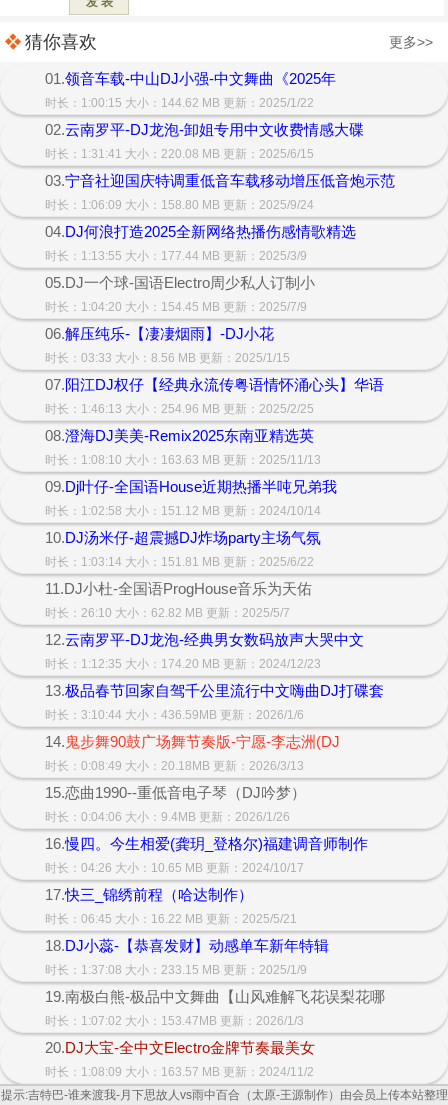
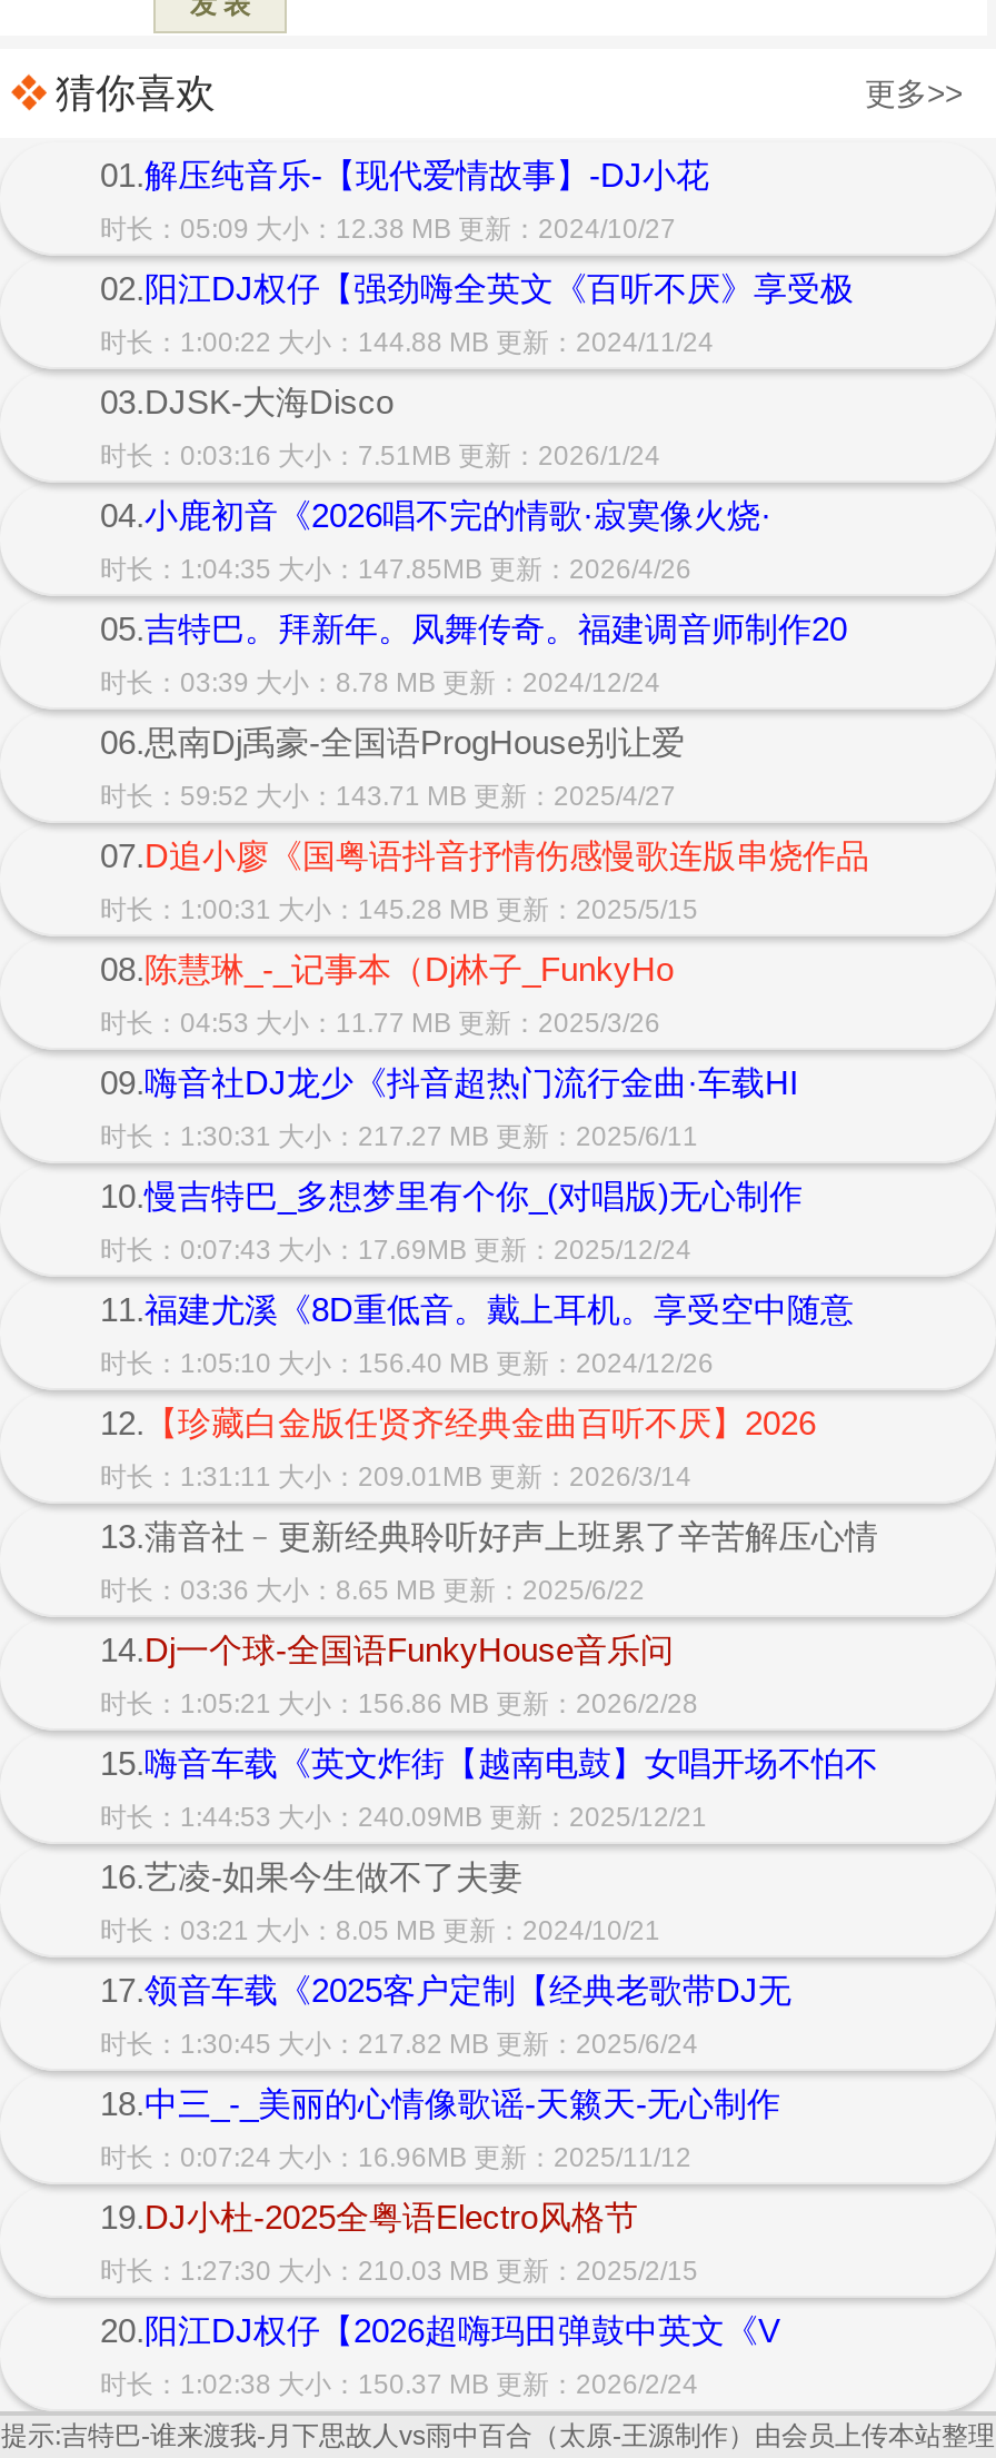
[45,70,336,87] 01.领音车载-中山DJ小强-中文舞曲《2025年 -> [100,156,709,194] 01.解压纯音乐-【现代爱情故事】-DJ小花
[45,96,314,110] 时长：1:00:15 大小：144.62 MB 更新：2025/1/22 -> [100,214,676,245] 时长：05:09 大小：12.38 MB 更新：2024/10/27
[45,121,364,138] 02.云南罗平-DJ龙泡-卸姐专用中文收费情感大碟 -> [100,269,854,307] 02.阳江DJ权仔【强劲嗨全英文《百听不厌》享受极
[45,147,314,161] 时长：1:31:41 大小：220.08 MB 更新：2025/6/15 -> [100,327,714,358] 时长：1:00:22 大小：144.88 MB 更新：2024/11/24
[45,172,395,189] 03.宁音社迎国庆特调重低音车载移动增压低音炮示范 -> [100,383,394,420] 03.DJSK-大海Disco
[45,198,314,212] 时长：1:06:09 大小：158.80 MB 更新：2025/9/24 -> [100,440,660,472] 时长：0:03:16 大小：7.51MB 更新：2026/1/24
[45,223,356,240] 04.DJ何浪打造2025全新网络热播伤感情歌精选 -> [100,496,771,534] 04.小鹿初音《2026唱不完的情歌·寂寞像火烧·
[45,249,307,263] 时长：1:13:55 大小：177.44 MB 更新：2025/3/9 -> [100,554,691,585] 时长：1:04:35 大小：147.85MB 更新：2026/4/26
[45,274,315,291] 05.DJ一个球-国语Electro周少私人订制小 -> [100,609,847,647] 05.吉特巴。拜新年。凤舞传奇。福建调音师制作20
[45,300,307,314] 时长：1:04:20 大小：154.45 MB 更新：2025/7/9 -> [100,667,660,698] 时长：03:39 大小：8.78 MB 更新：2024/12/24
[45,325,274,342] 06.解压纯乐-【凄凄烟雨】-DJ小花 -> [100,723,685,761] 06.思南Dj禹豪-全国语ProgHouse别让爱
[45,351,290,365] 时长：03:33 大小：8.56 MB 更新：2025/1/15 -> [100,781,676,812] 时长：59:52 大小：143.71 MB 更新：2025/4/27
[45,376,384,393] 07.阳江DJ权仔【经典永流传粤语情怀涌心头】华语 -> [100,836,869,874] 07.D追小廖《国粤语抖音抒情伤感慢歌连版串烧作品
[45,402,314,416] 时长：1:46:13 大小：254.96 MB 更新：2025/2/25 -> [100,894,698,925] 时长：1:00:31 大小：145.28 MB 更新：2025/5/15
[45,427,314,444] 08.澄海DJ美美-Remix2025东南亚精选英 -> [100,950,674,988] 08.陈慧琳_-_记事本（Dj林子_FunkyHo
[45,453,321,467] 时长：1:08:10 大小：163.63 MB 更新：2025/11/13 -> [100,1008,660,1039] 时长：04:53 大小：11.77 MB 更新：2025/3/26
[45,478,337,495] 09.Dj叶仔-全国语House近期热播半吨兄弟我 -> [100,1063,798,1101] 09.嗨音社DJ龙少《抖音超热门流行金曲·车载HI
[45,504,321,518] 时长：1:02:58 大小：151.12 MB 更新：2024/10/14 -> [100,1121,698,1152] 时长：1:30:31 大小：217.27 MB 更新：2025/6/11
[45,529,321,546] 10.DJ汤米仔-超震撼DJ炸场party主场气氛 -> [100,1177,803,1215] 10.慢吉特巴_多想梦里有个你_(对唱版)无心制作
[45,555,314,569] 时长：1:03:14 大小：151.81 MB 更新：2025/6/22 -> [100,1235,691,1266] 时长：0:07:43 大小：17.69MB 更新：2025/12/24
[45,580,312,597] 11.DJ小杜-全国语ProgHouse音乐为天佑 -> [100,1290,854,1328] 11.福建尤溪《8D重低音。戴上耳机。享受空中随意
[45,606,290,620] 时长：26:10 大小：62.82 MB 更新：2025/5/7 -> [100,1348,714,1379] 时长：1:05:10 大小：156.40 MB 更新：2024/12/26
[45,631,364,648] 12.云南罗平-DJ龙泡-经典男女数码放声大哭中文 -> [100,1404,816,1441] 12.【珍藏白金版任贤齐经典金曲百听不厌】2026
[45,657,321,671] 时长：1:12:35 大小：174.20 MB 更新：2024/12/23 -> [100,1461,691,1493] 时长：1:31:11 大小：209.01MB 更新：2026/3/14
[45,682,384,699] 13.极品春节回家自驾千公里流行中文嗨曲DJ打碟套 -> [100,1517,878,1555] 13.蒲音社﹣更新经典聆听好声上班累了辛苦解压心情
[45,708,304,722] 时长：3:10:44 大小：436.59MB 更新：2026/1/6 -> [100,1575,645,1606] 时长：03:36 大小：8.65 MB 更新：2025/6/22
[45,733,340,750] 14.鬼步舞90鼓广场舞节奏版-宁愿-李志洲(DJ -> [100,1631,674,1668] 14.Dj一个球-全国语FunkyHouse音乐问
[45,759,304,773] 时长：0:08:49 大小：20.18MB 更新：2026/3/13 -> [100,1688,698,1719] 时长：1:05:21 大小：156.86 MB 更新：2026/2/28
[45,784,306,801] 15.恋曲1990--重低音电子琴（DJ吟梦） -> [100,1744,878,1782] 15.嗨音车载《英文炸街【越南电鼓】女唱开场不怕不
[45,810,290,824] 时长：0:04:06 大小：9.4MB 更新：2026/1/26 -> [100,1802,707,1833] 时长：1:44:53 大小：240.09MB 更新：2025/12/21
[45,835,368,852] 16.慢四。今生相爱(龚玥_登格尔)福建调音师制作 -> [100,1857,522,1895] 16.艺凌-如果今生做不了夫妻
[45,861,304,875] 时长：04:26 大小：10.65 MB 更新：2024/10/17 -> [100,1915,660,1946] 时长：03:21 大小：8.05 MB 更新：2024/10/21
[45,886,253,903] 17.快三_锦绣前程（哈达制作） -> [100,1971,791,2009] 17.领音车载《2025客户定制【经典老歌带DJ无
[45,912,297,926] 时长：06:45 大小：16.22 MB 更新：2025/5/21 -> [100,2029,698,2060] 时长：1:30:45 大小：217.82 MB 更新：2025/6/24
[45,937,329,954] 18.DJ小蕊-【恭喜发财】动感单车新年特辑 -> [100,2084,780,2122] 18.中三_-_美丽的心情像歌谣-天籁天-无心制作
[45,963,307,977] 时长：1:37:08 大小：233.15 MB 更新：2025/1/9 -> [100,2142,691,2173] 时长：0:07:24 大小：16.96MB 更新：2025/11/12
[45,988,385,1005] 19.南极白熊-极品中文舞曲【山风难解飞花误梨花哪 -> [100,2198,638,2236] 19.DJ小杜-2025全粤语Electro风格节
[45,1014,304,1028] 时长：1:07:02 大小：153.47MB 更新：2026/1/3 -> [100,2256,698,2287] 时长：1:27:30 大小：210.03 MB 更新：2025/2/15
[45,1039,315,1056] 20.DJ大宝-全中文Electro金牌节奏最美女 -> [100,2311,780,2349] 20.阳江DJ权仔【2026超嗨玛田弹鼓中英文《V
[45,1065,314,1079] 时长：1:08:09 大小：163.57 MB 更新：2024/11/2 -> [100,2369,698,2400] 时长：1:02:38 大小：150.37 MB 更新：2026/2/24

